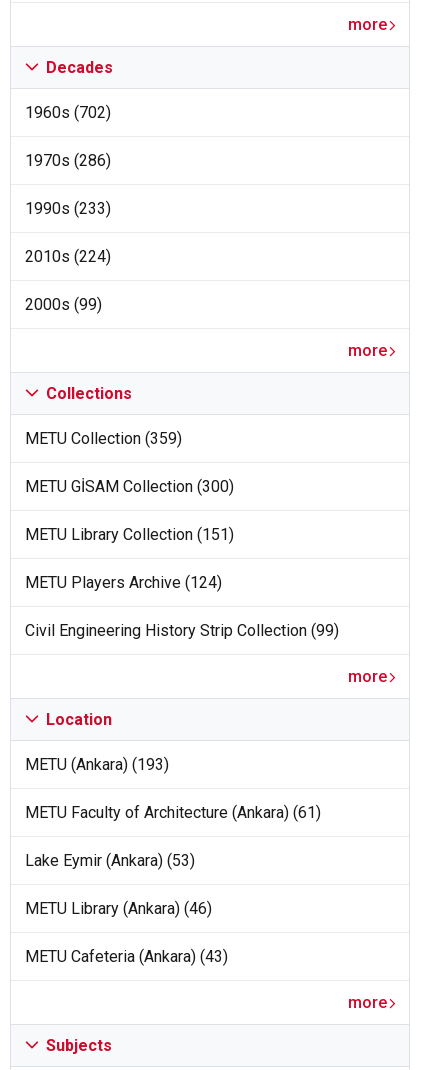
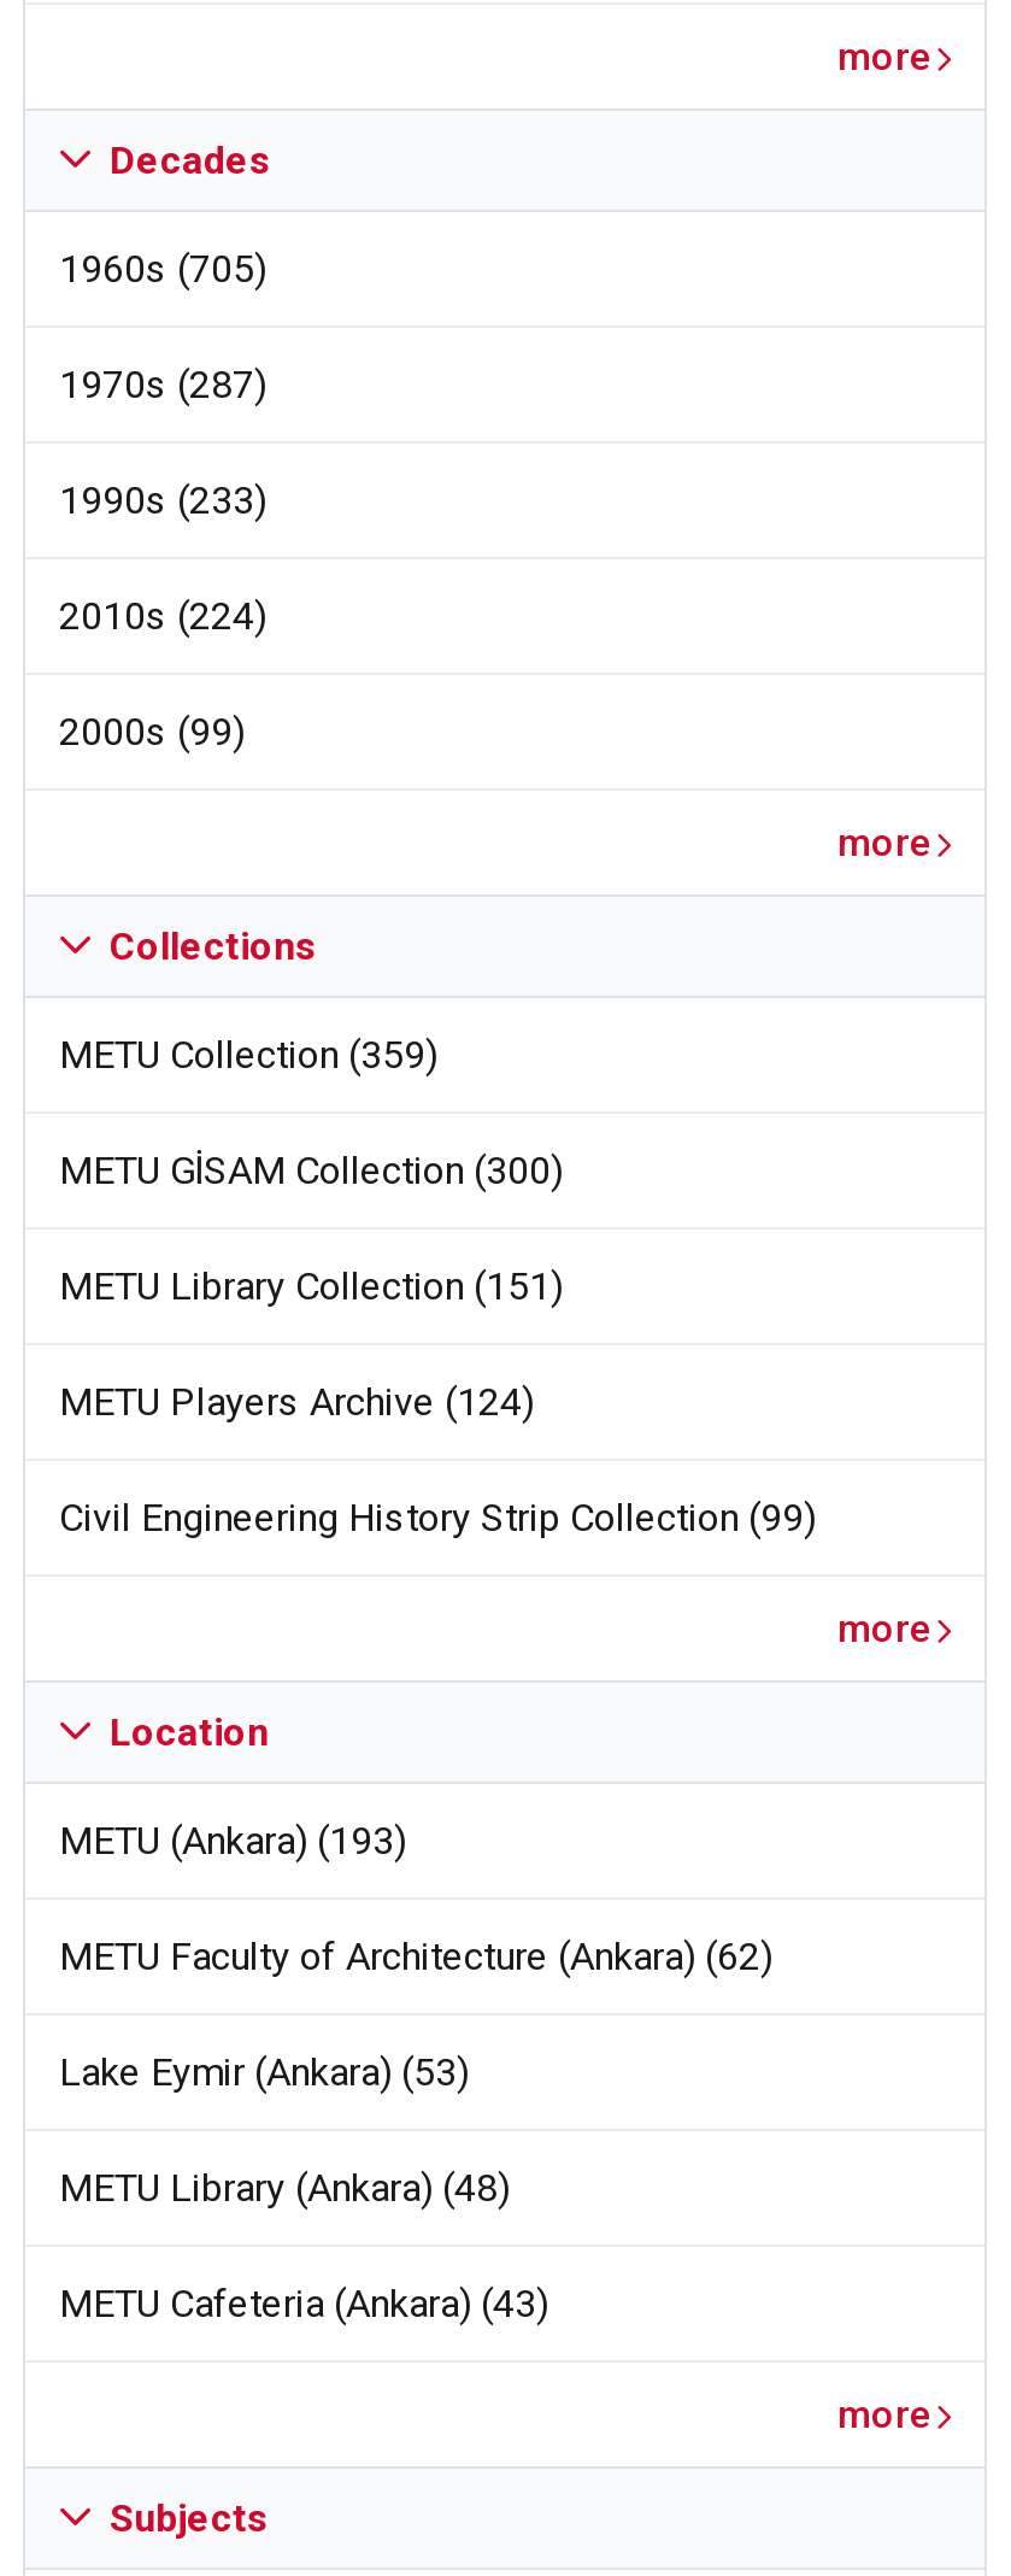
[25,102,111,121] 1960s (702) -> [59,245,266,291] 1960s (705)
[25,150,111,169] 1970s (286) -> [59,360,266,406] 1970s (287)
[25,802,321,821] METU Faculty of Architecture (Ankara) (61) -> [59,1932,772,1978] METU Faculty of Architecture (Ankara) (62)
[25,898,212,917] METU Library (Ankara) (46) -> [59,2164,510,2210] METU Library (Ankara) (48)

